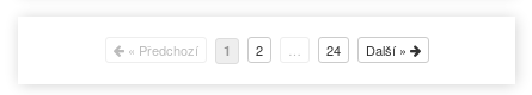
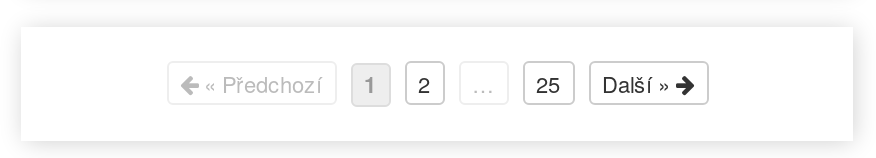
[326,40,340,59] 24 -> [536,67,560,99] 25

